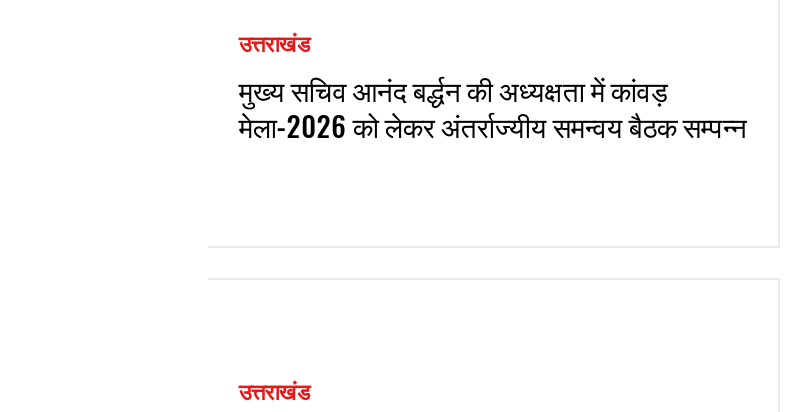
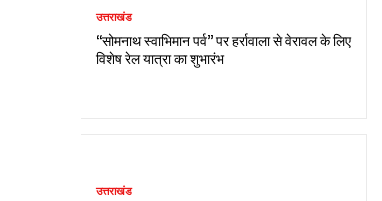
[239,68,747,146] मुख्य सचिव आनंद बर्द्धन की अध्यक्षता में कांवड़ | मेला-2026 को लेकर अंतर्राज्यीय समन्वय बैठक सम्पन्न -> [96,29,351,68] ‘‘सोमनाथ स्वाभिमान पर्व’’ पर हर्रावाला से वेरावल के लिए | विशेष रेल यात्रा का शुभारंभ

